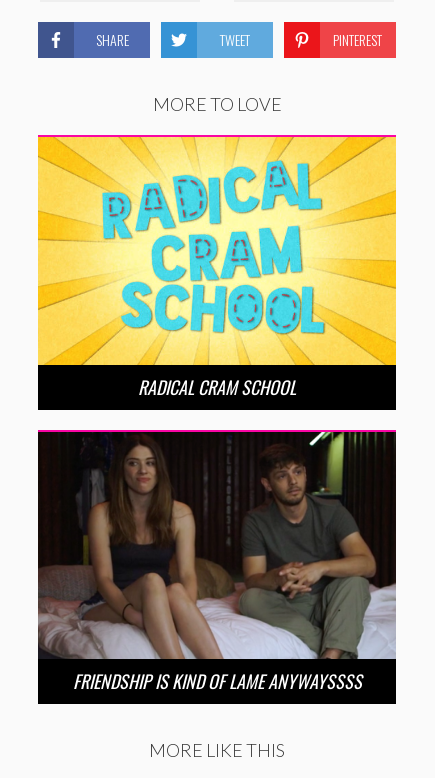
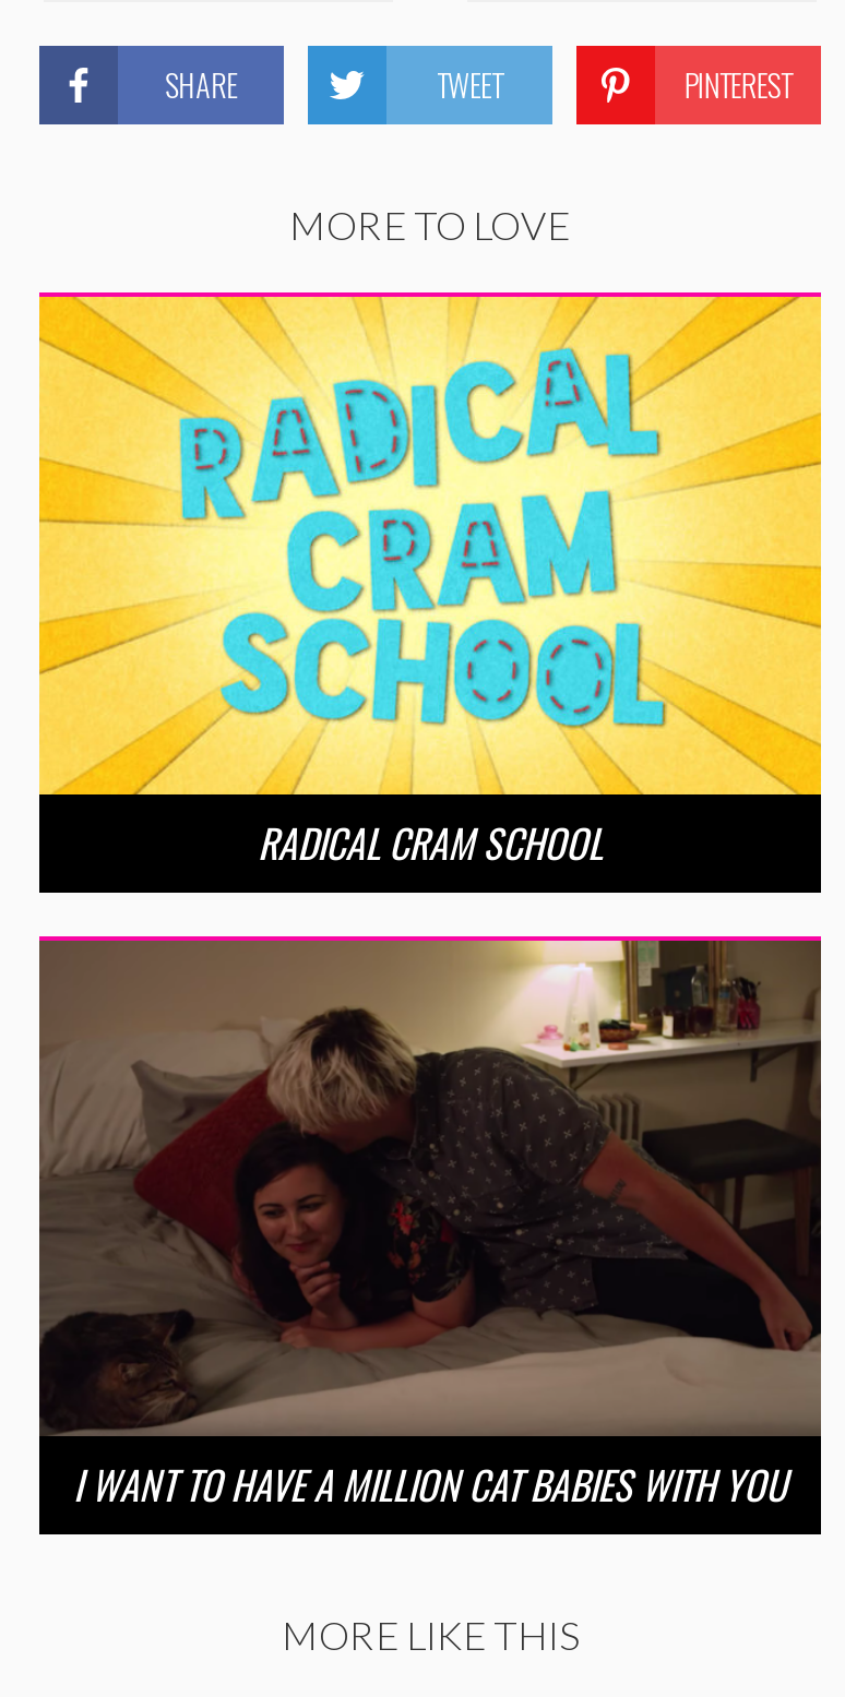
[38,431,396,694] [image] | FRIENDSHIP IS KIND OF LAME ANYWAYSSSS -> [39,939,823,1513] [image] | I WANT TO HAVE A MILLION CAT BABIES WITH YOU

